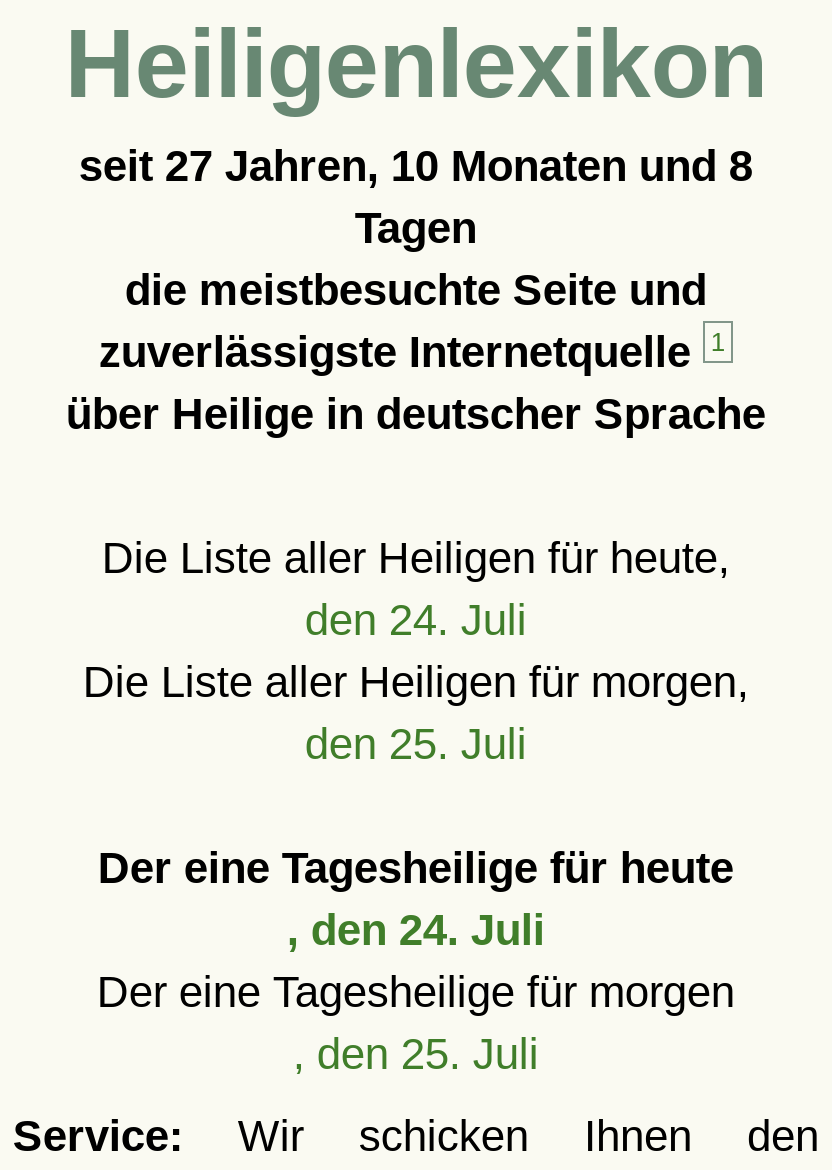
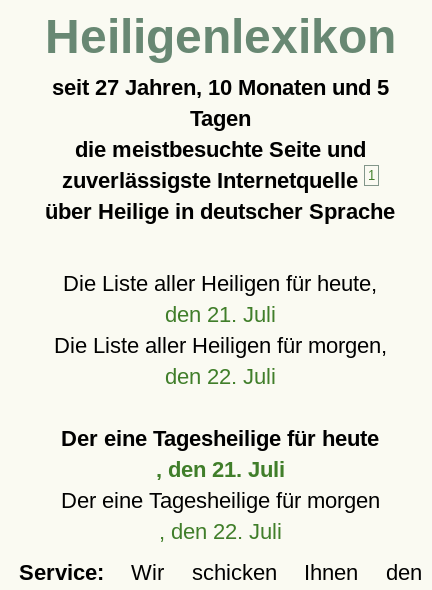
[79,141,753,191] seit 27 Jahren, 10 Monaten und 8 -> [52,75,389,100] seit 27 Jahren, 10 Monaten und 5
[305,595,527,645] den 24. Juli -> [165,302,276,327] den 21. Juli
[305,719,527,769] den 25. Juli -> [165,364,276,389] den 22. Juli
[287,905,545,955] , den 24. Juli -> [156,457,285,482] , den 21. Juli
[293,1029,539,1079] , den 25. Juli -> [159,519,282,544] , den 22. Juli

